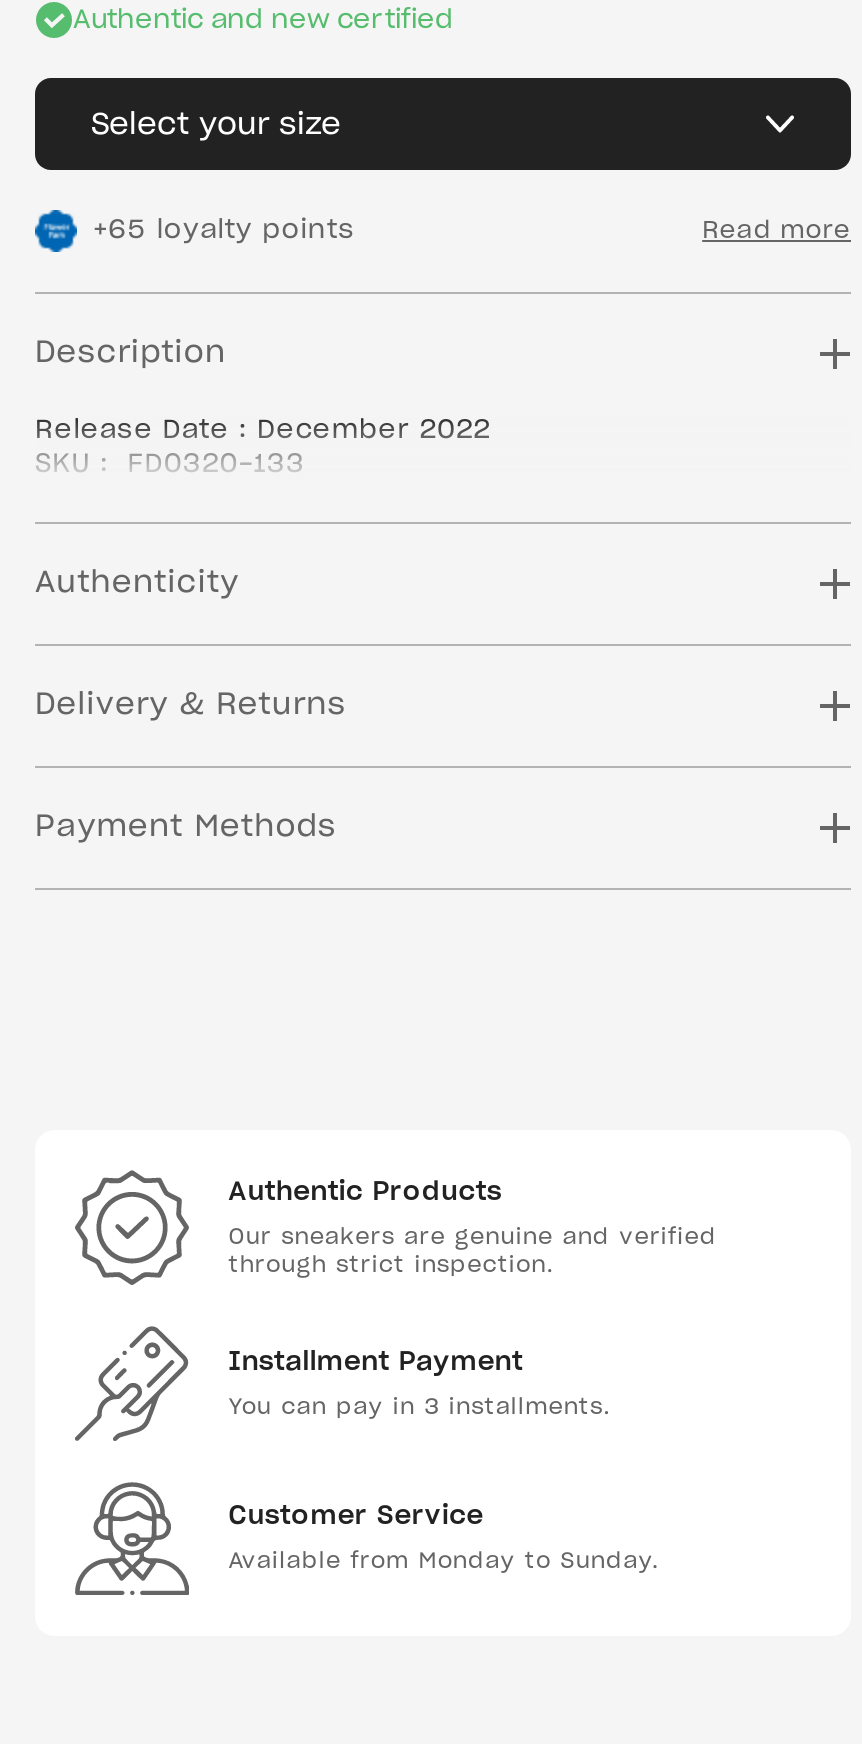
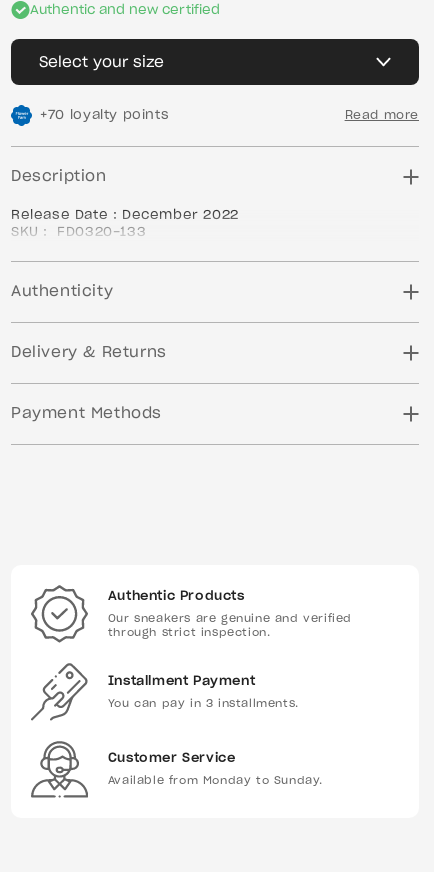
[93,218,355,244] +65 loyalty points -> [40,109,169,122] +70 loyalty points

